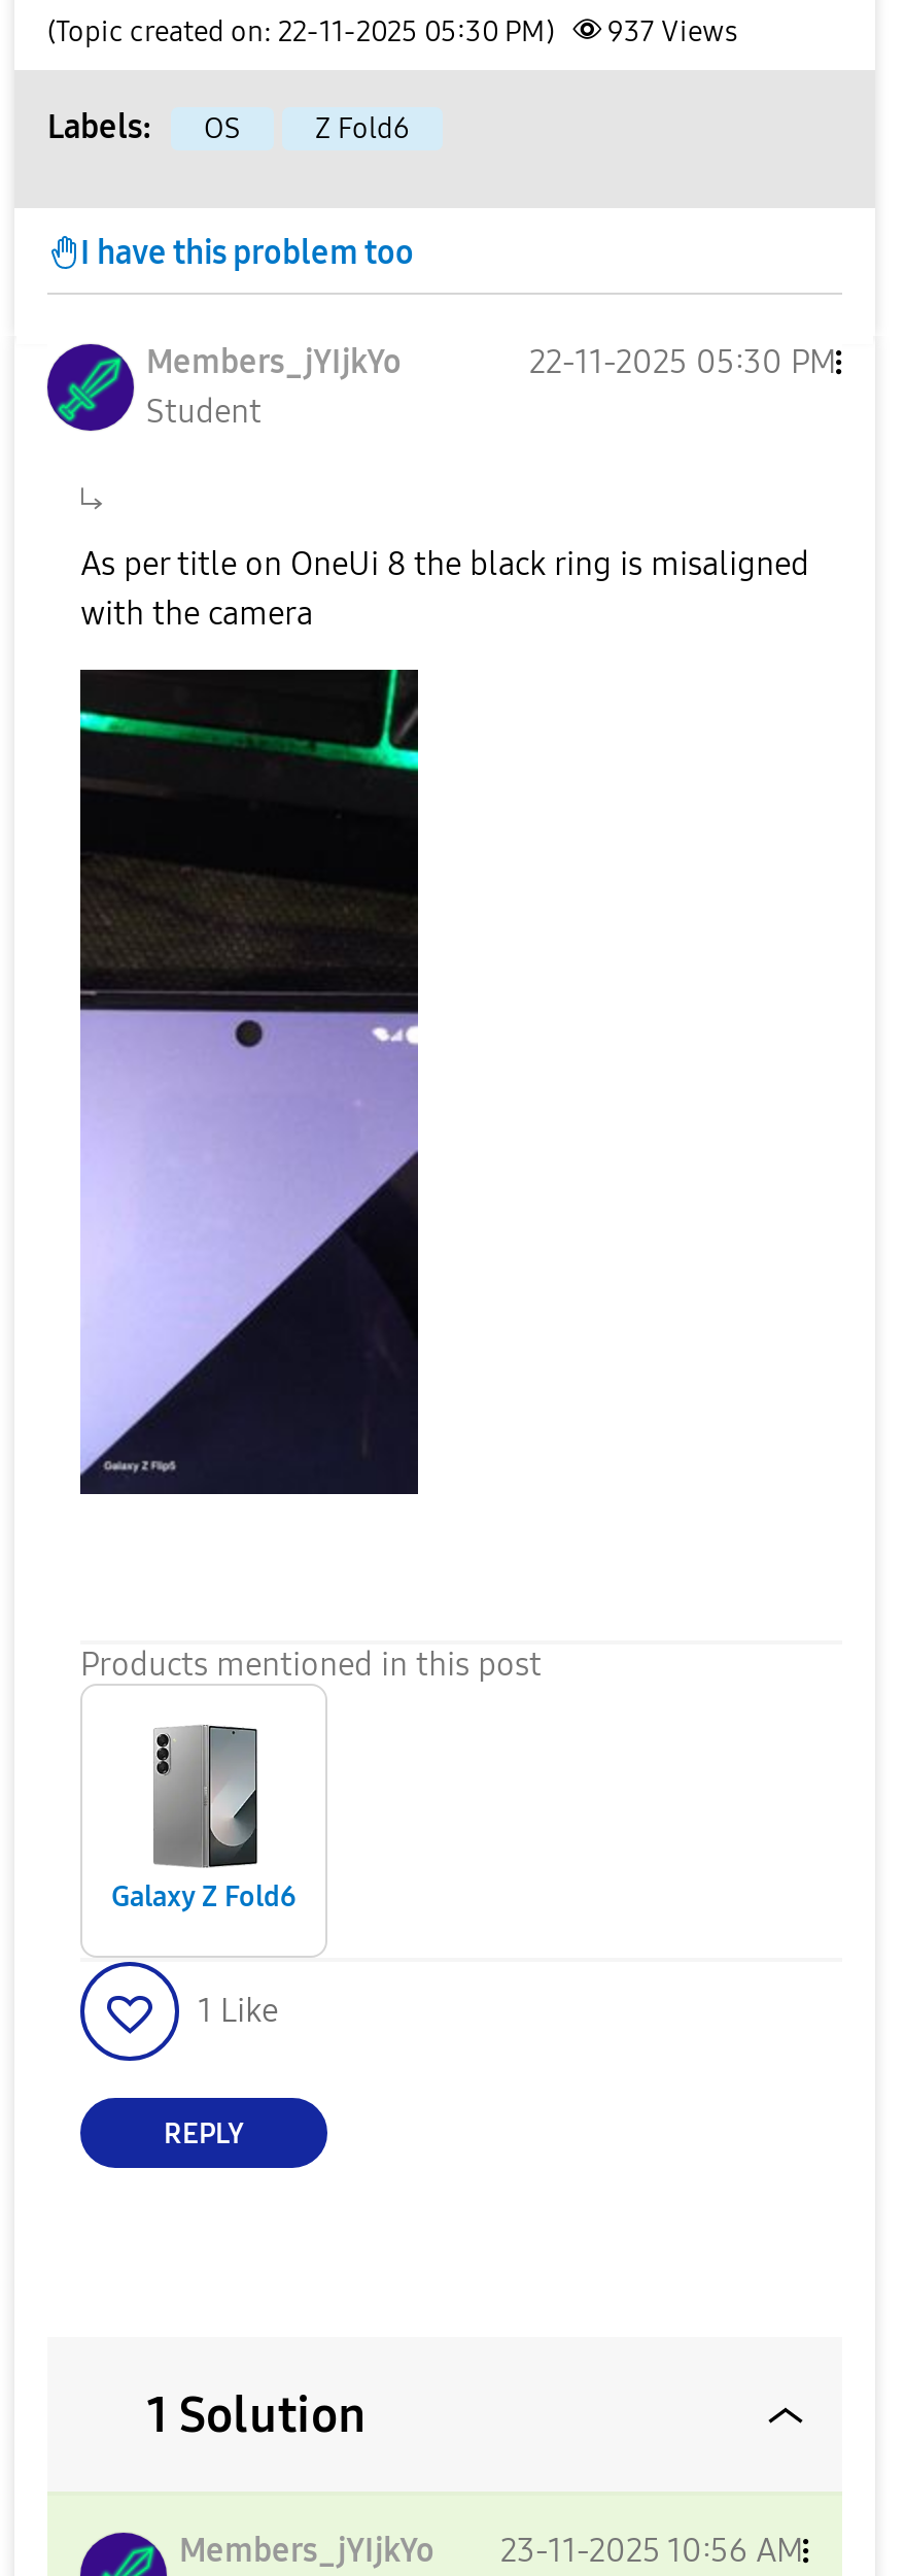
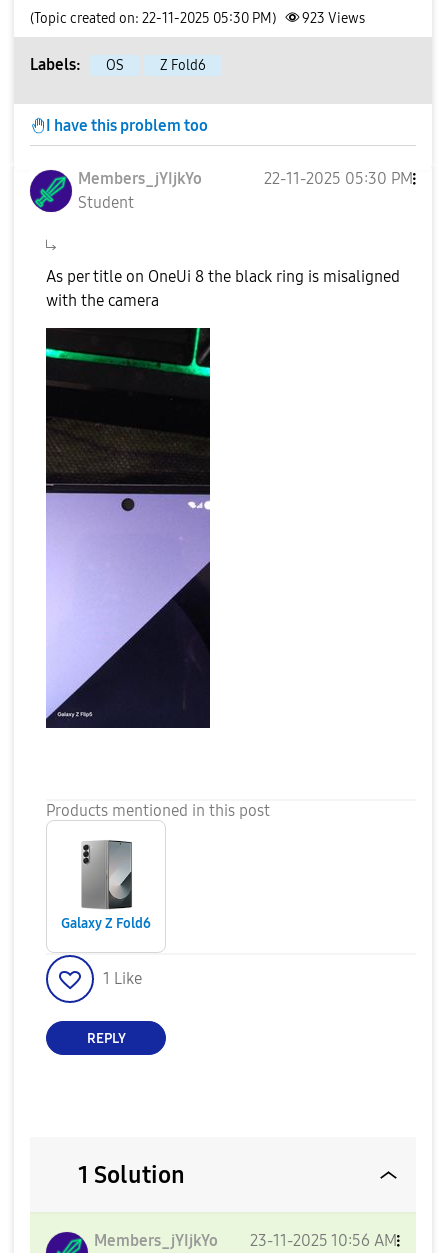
[47,14,737,49] (Topic created on: 22-11-2025 05:30 PM) 937 Views -> [30,10,365,27] (Topic created on: 22-11-2025 05:30 PM) 923 Views

